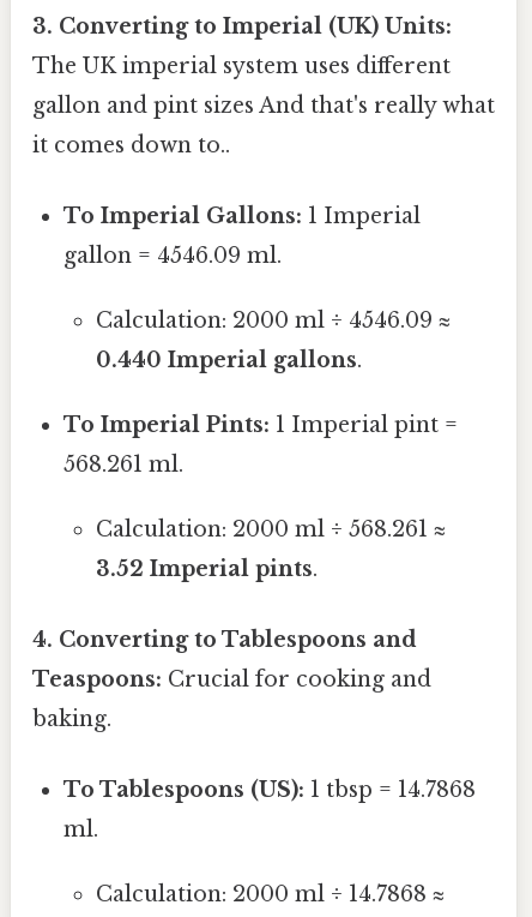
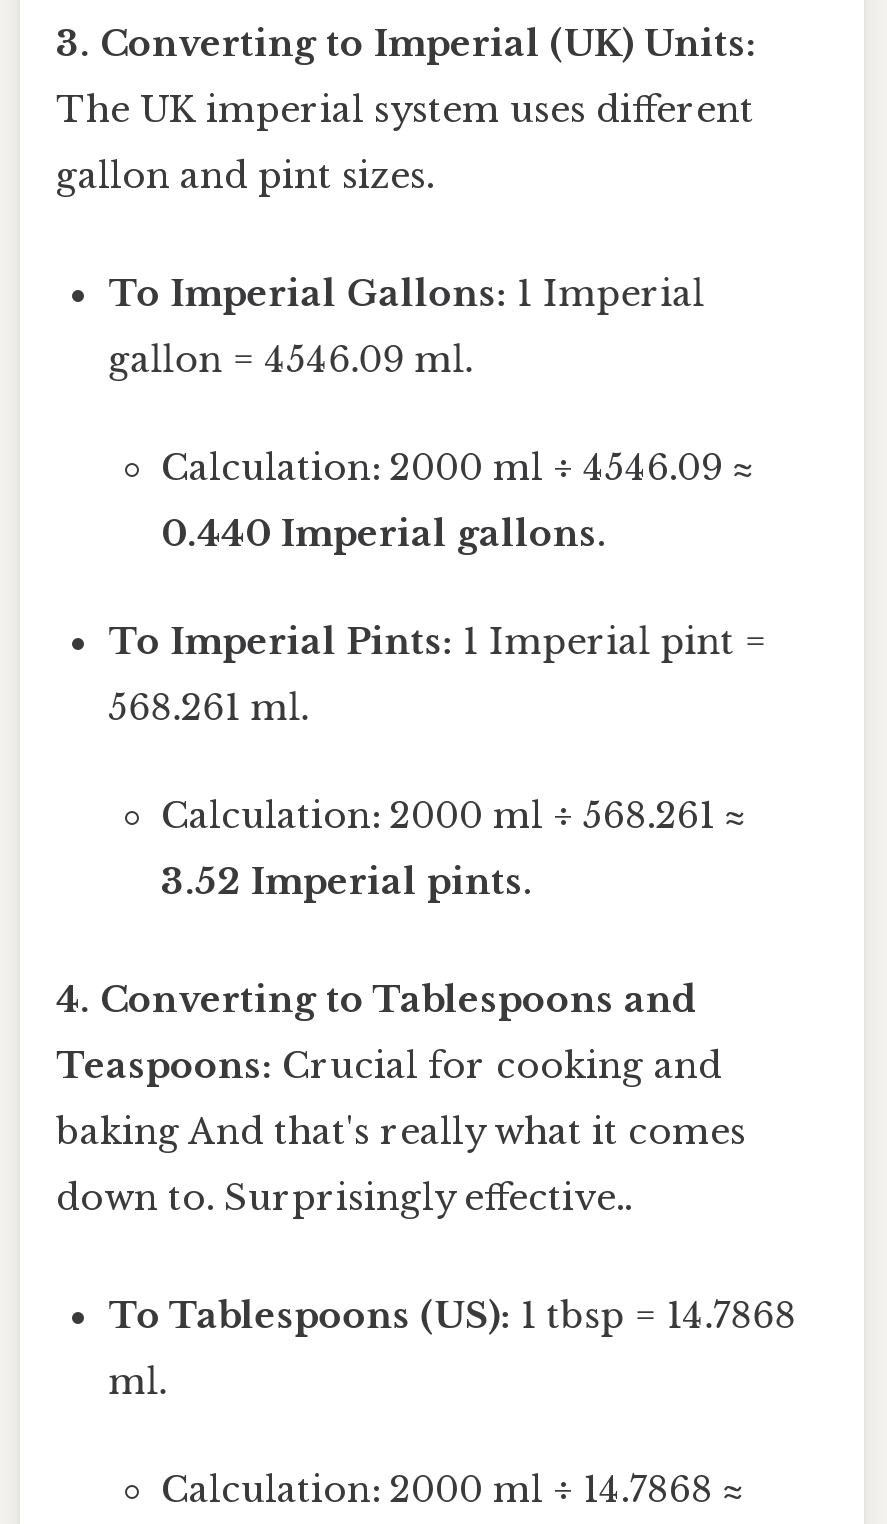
[32,92,495,158] gallon and pint sizes And that's really what | it comes down to.. -> [56,153,434,197] gallon and pint sizes.
moved [32,203,458,693] -> [56,272,766,1088]: To Imperial Gallons: 1 Imperial | gallon = 4546.09 ml. | 0.440 Imperial gallons. | To Imperial Pints: 1 Imperial pint = | 568.261 ml. | 3.52 Imperial pints. | 4. Converting to Tablespoons and | Teaspoons: Crucial for cooking and
[32,706,111,732] baking. -> [56,1110,746,1220] baking And that's really what it comes | down to. Surprisingly effective..

